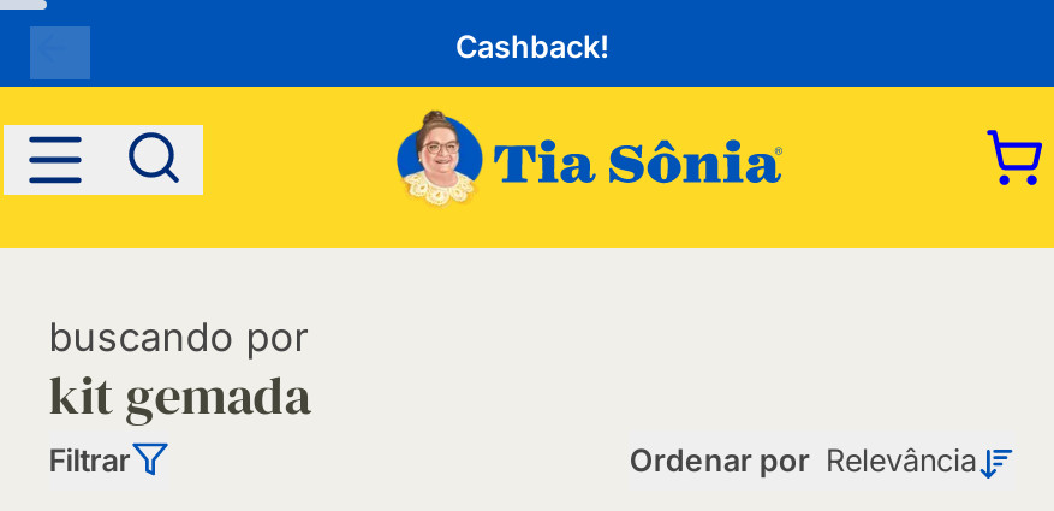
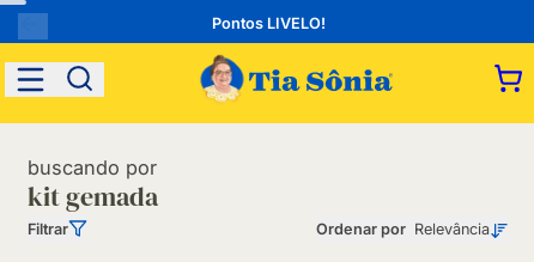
[455,29,609,65] Cashback! -> [211,14,325,32] Pontos LIVELO!

